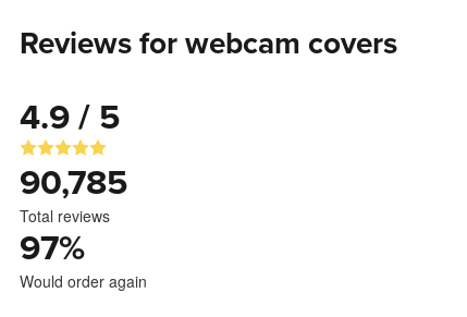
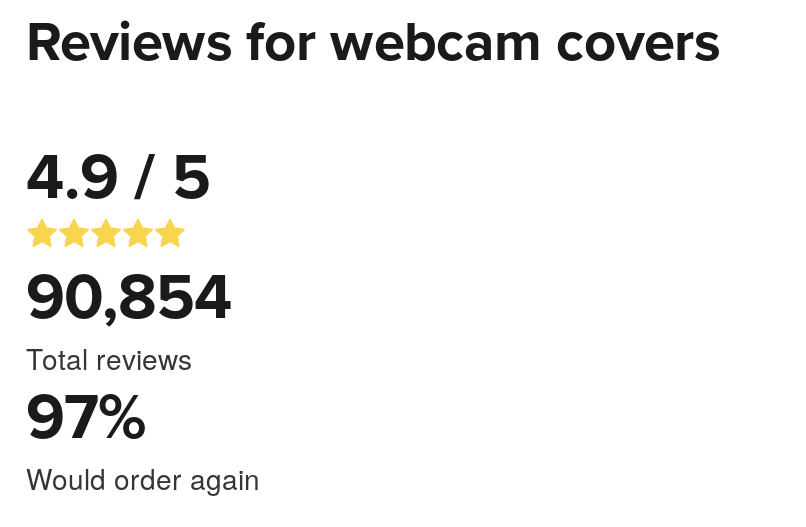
[20,163,127,204] 90,785 -> [26,261,232,337] 90,854

